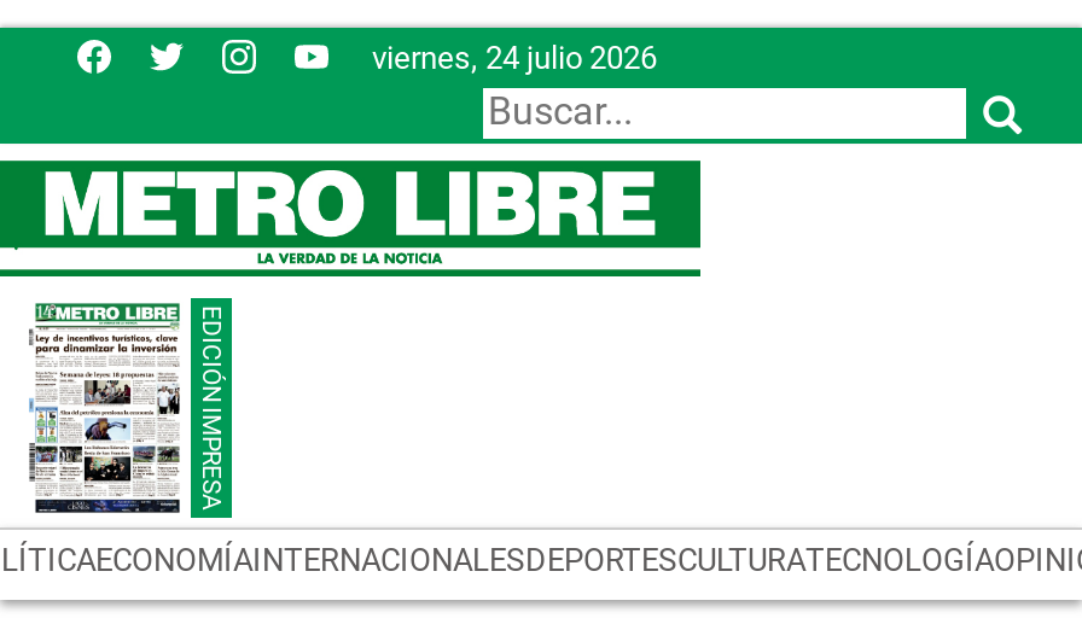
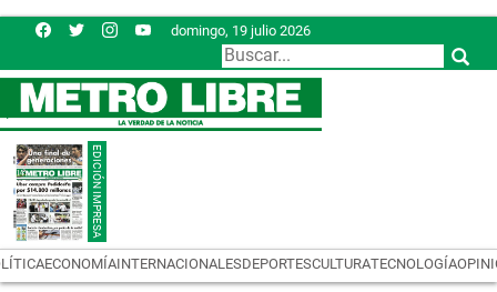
[372,40,657,76] viernes, 24 julio 2026 -> [171,22,311,39] domingo, 19 julio 2026
[31,303,181,515] [image] -> [16,143,83,240] [image]

